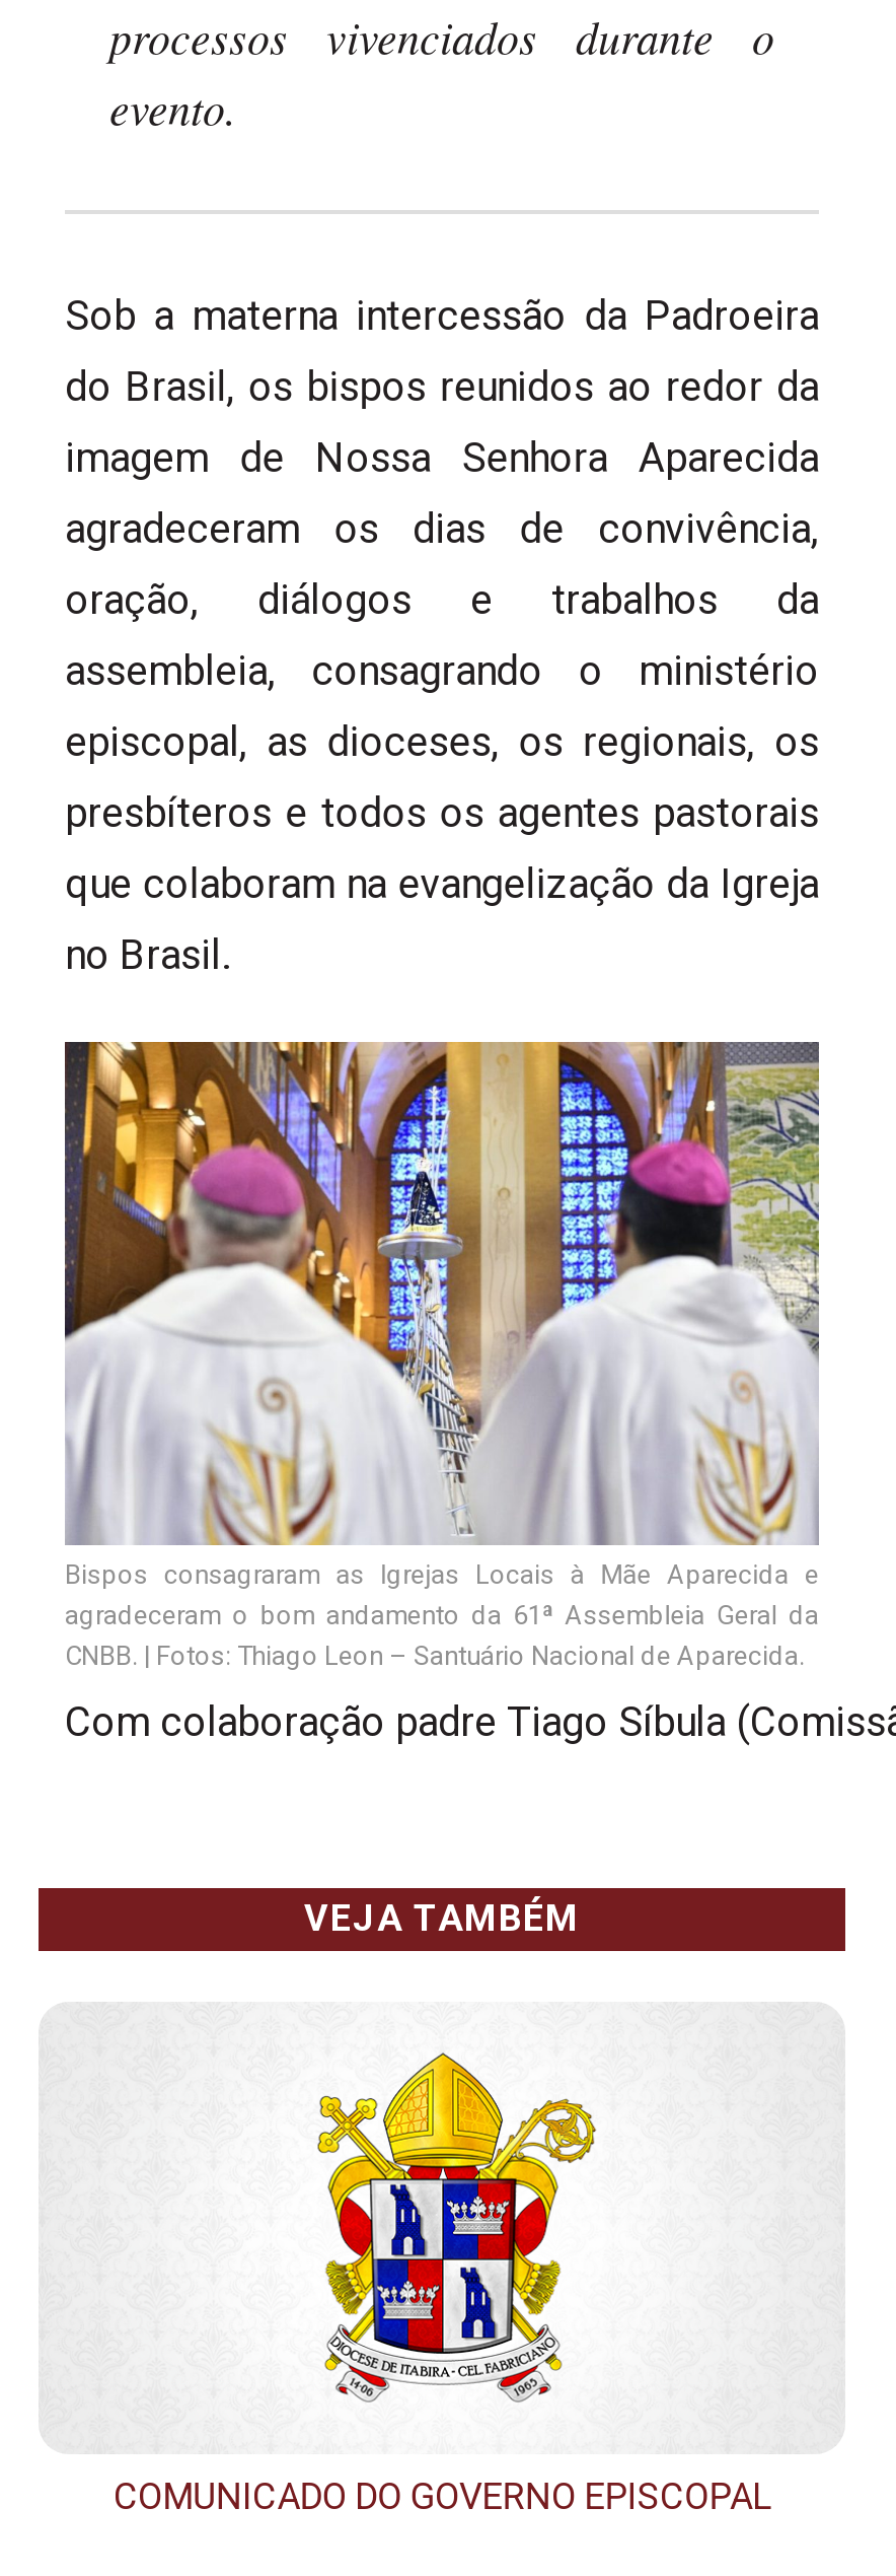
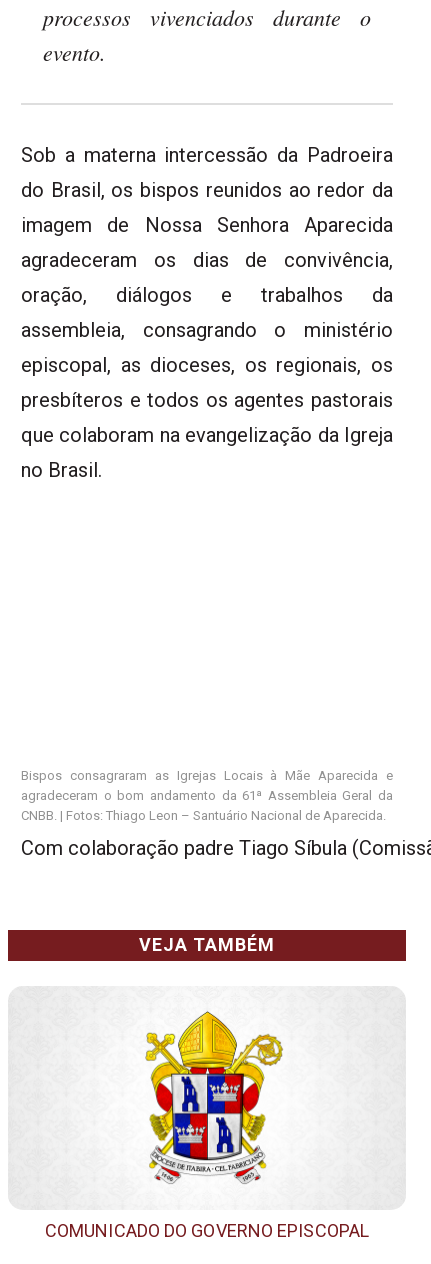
[63,1039,821,1548] [image] -> none

